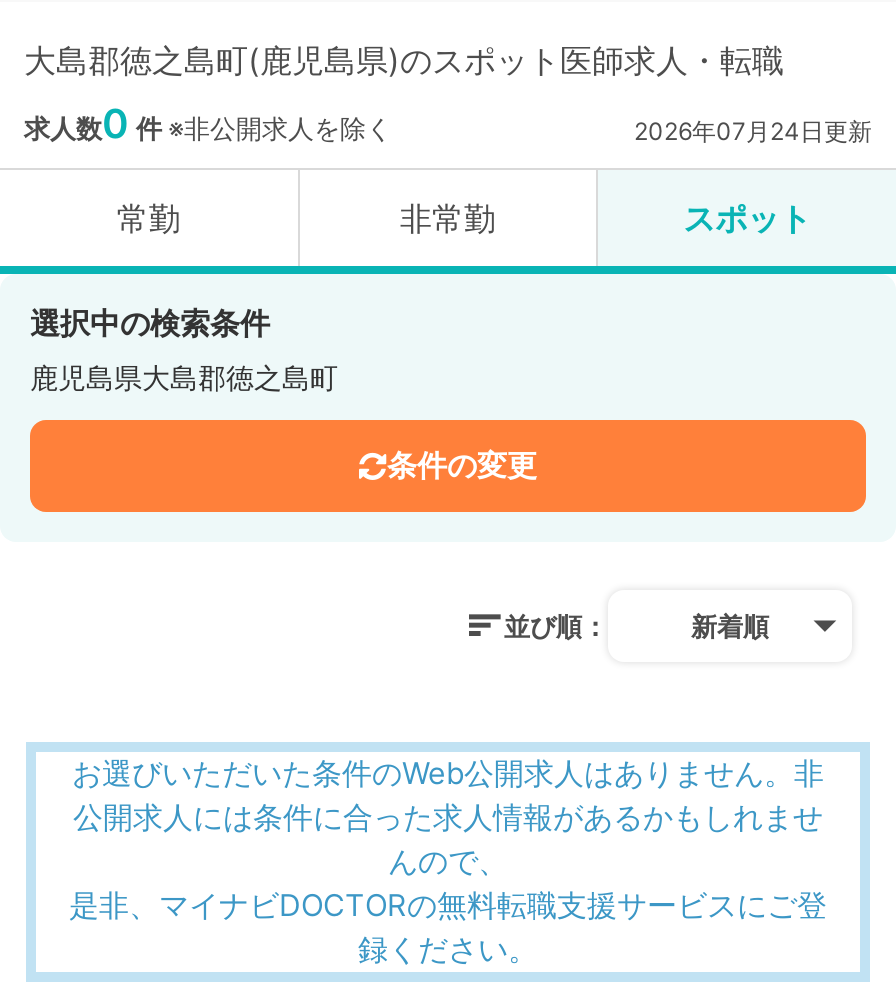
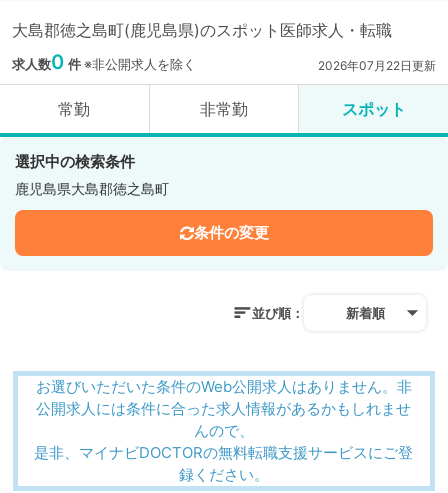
[634,116,872,146] 2026年07月24日更新 -> [318,58,436,73] 2026年07月22日更新

